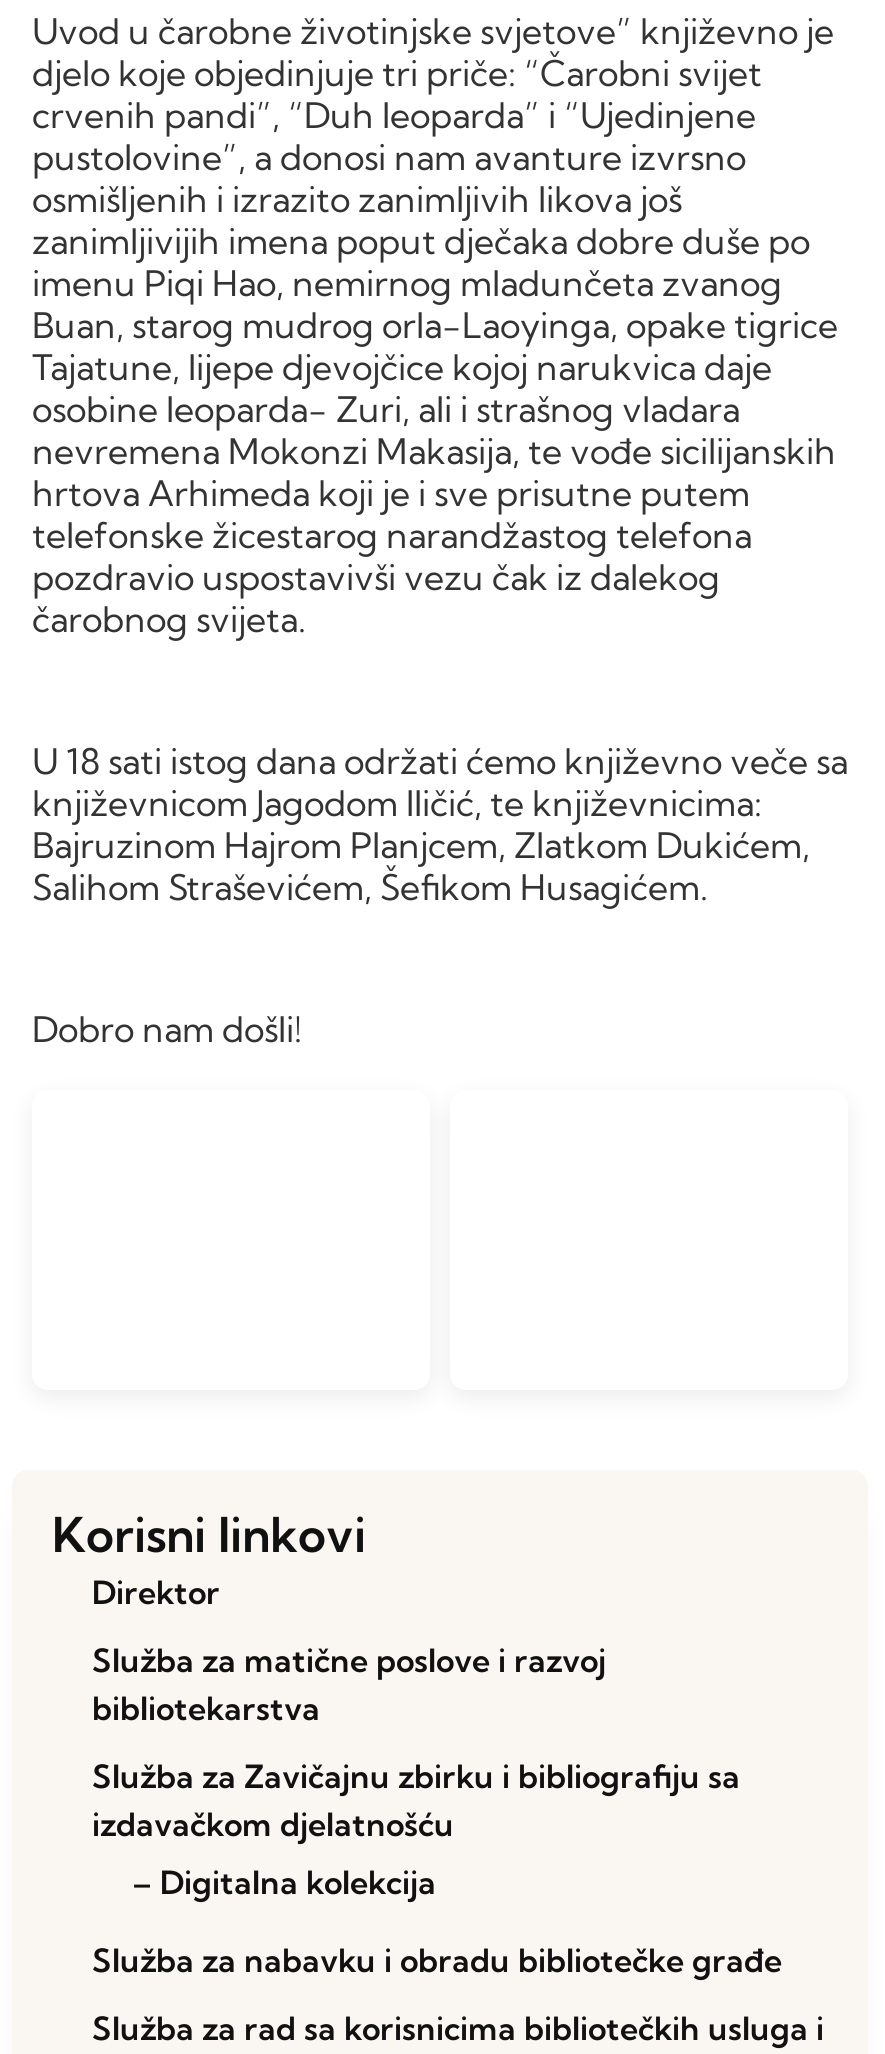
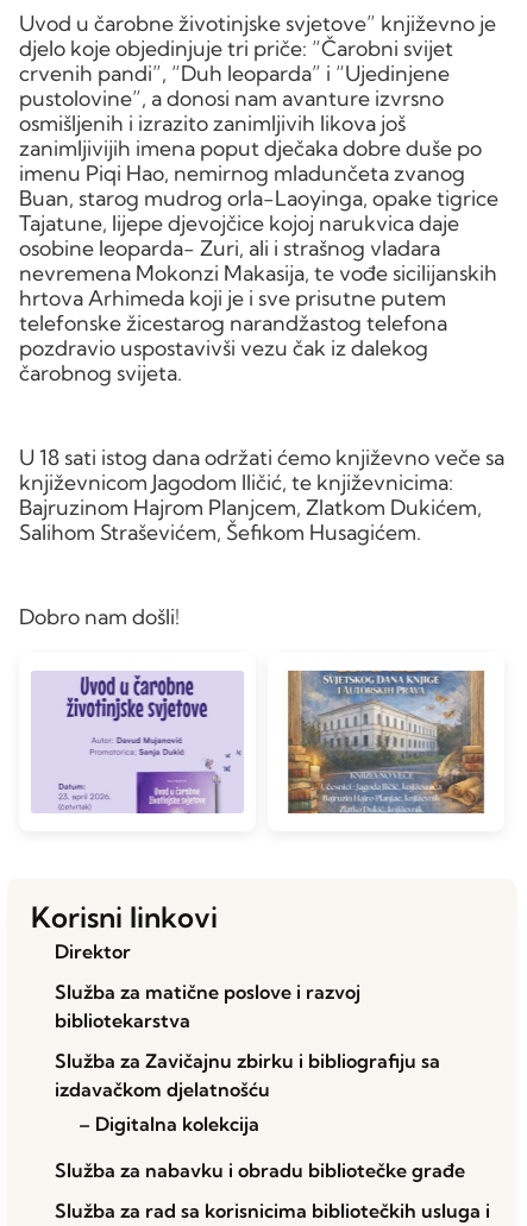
none -> [31,671,244,815] [image]
none -> [287,669,485,815] [image]

